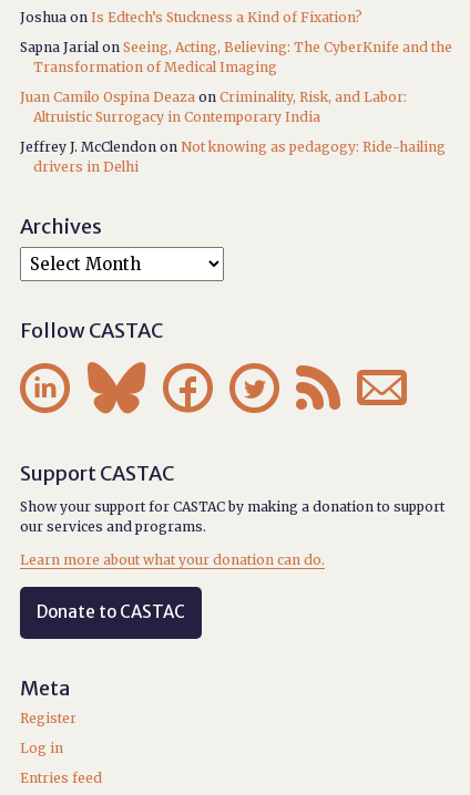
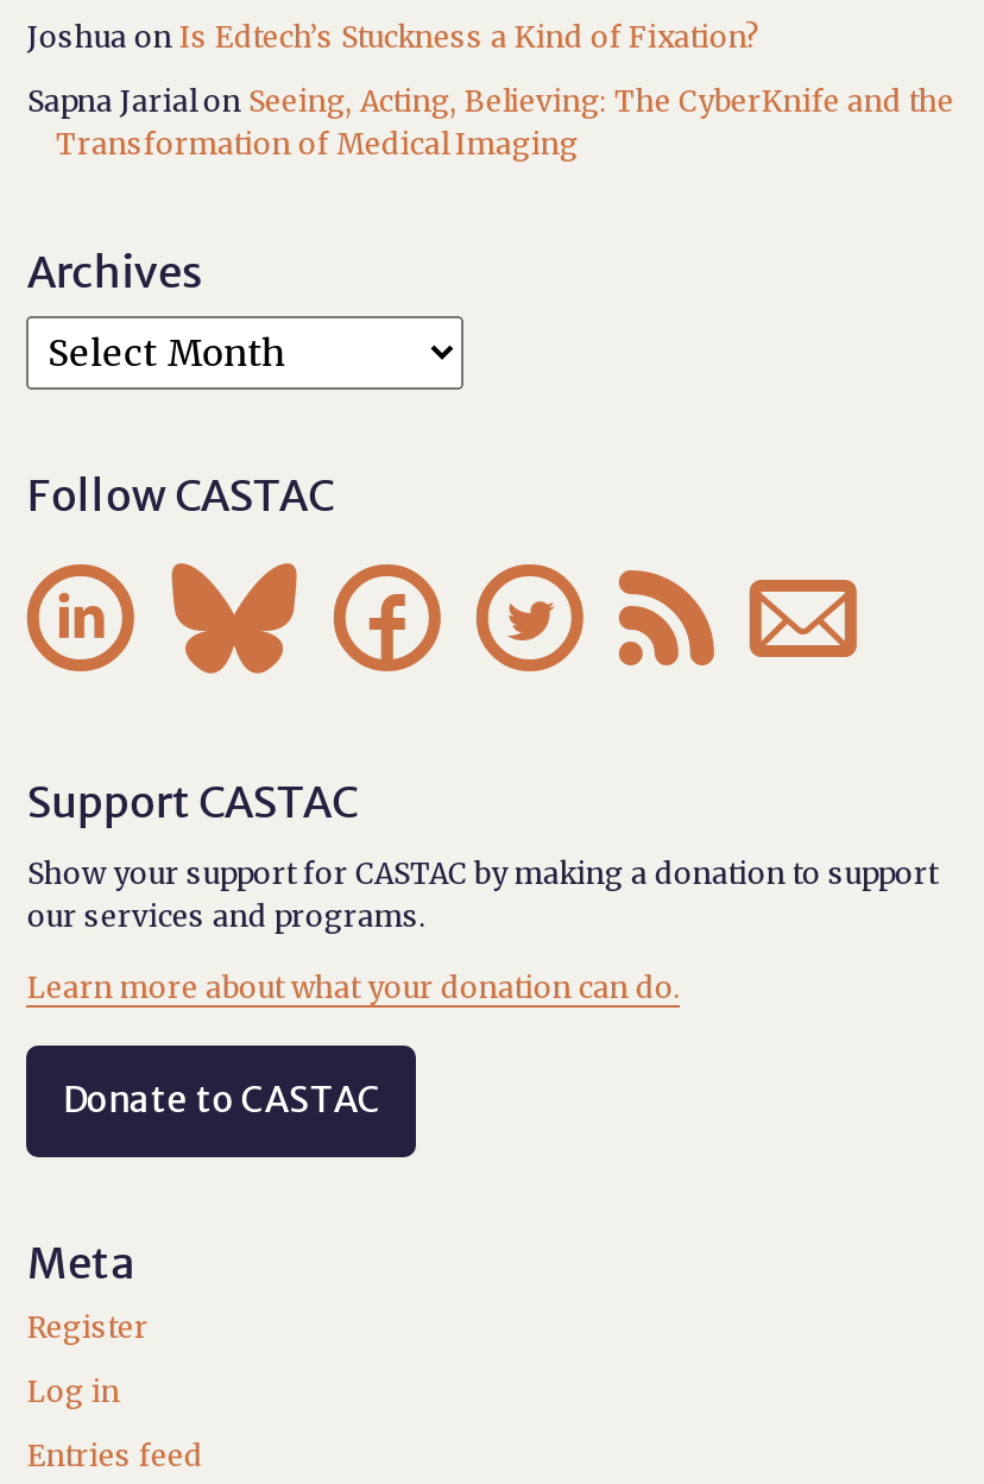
[20,89,446,175] Juan Camilo Ospina Deaza on Criminality, Risk, and Labor: | Altruistic Surrogacy in Contemporary India | Jeffrey J. McClendon on Not knowing as pedagogy: Ride-hailing | drivers in Delhi -> none

